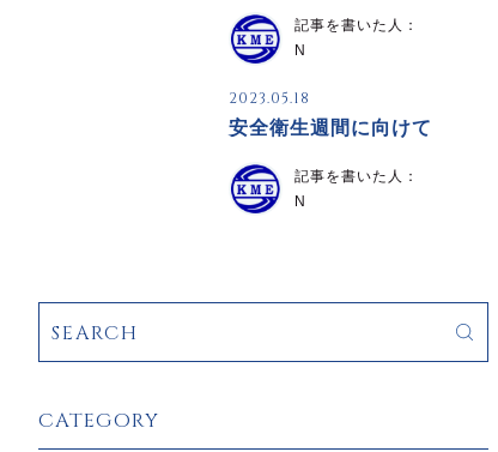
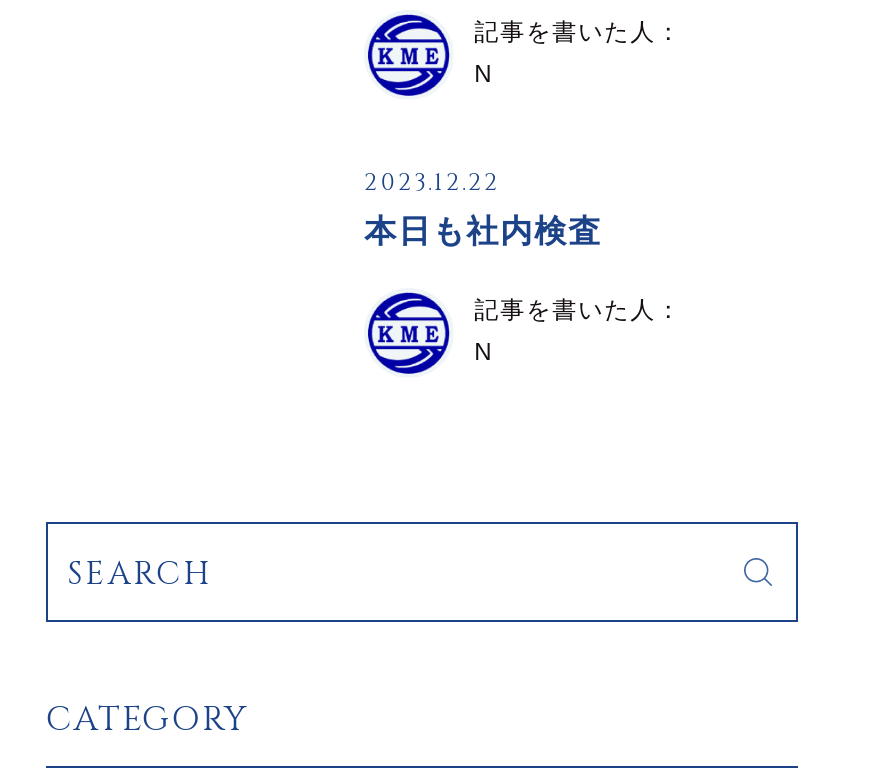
[229,89,310,108] 2023.05.18 -> [364,166,500,198] 2023.12.22
[229,118,432,138] 安全衛生週間に向けて -> [364,214,602,248] 本日も社内検査

